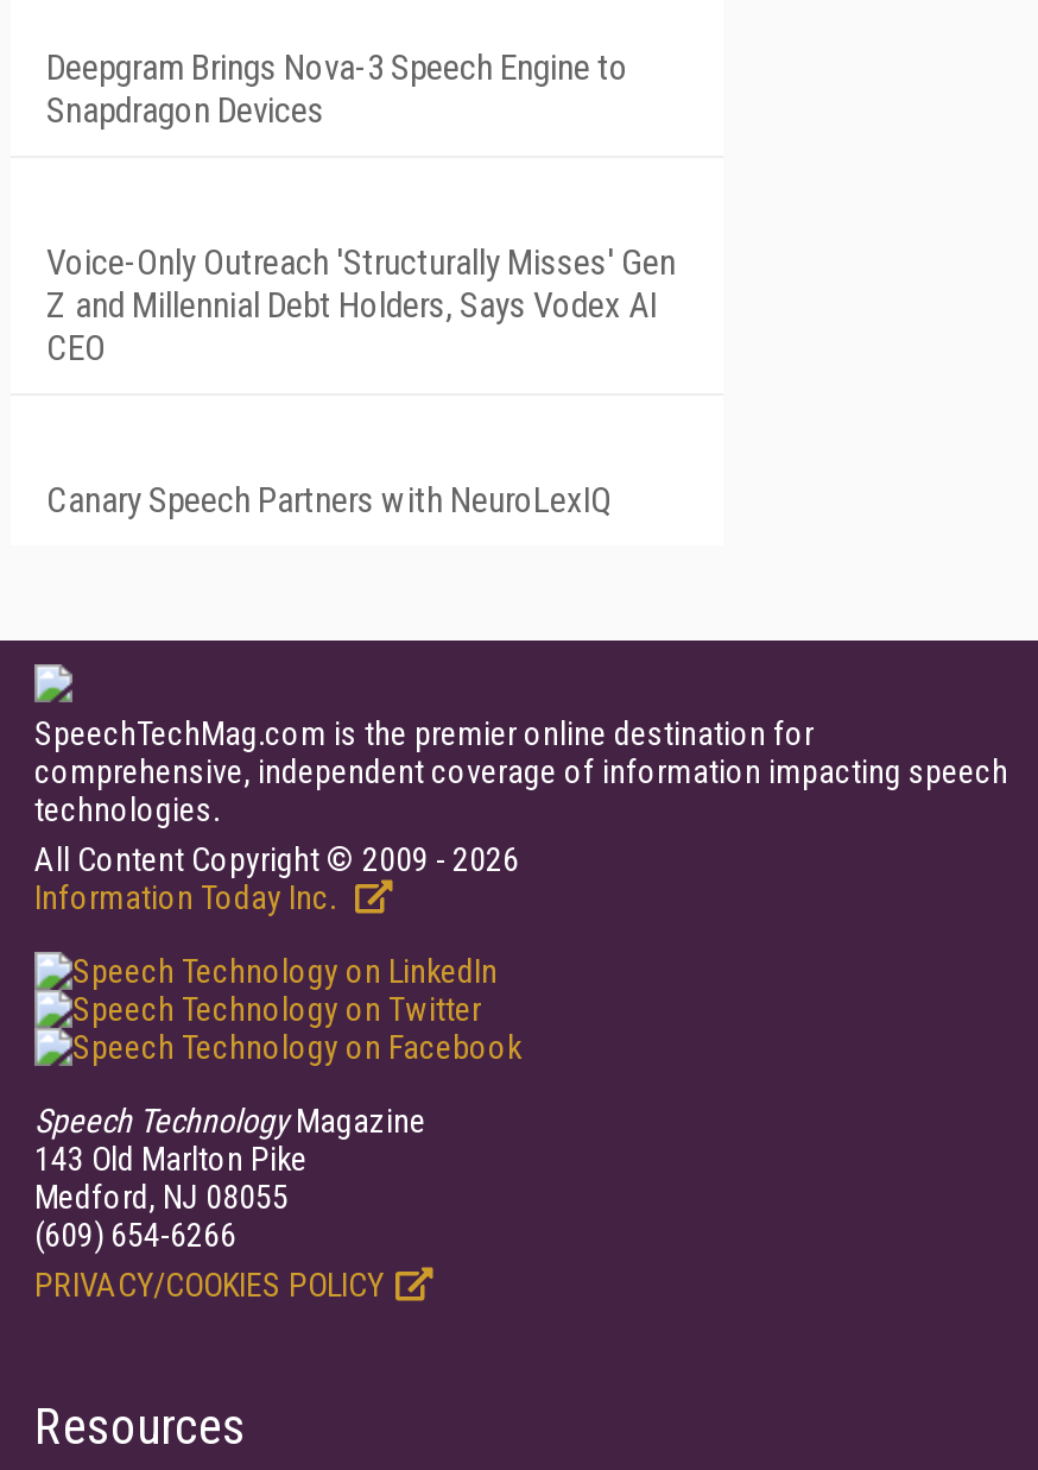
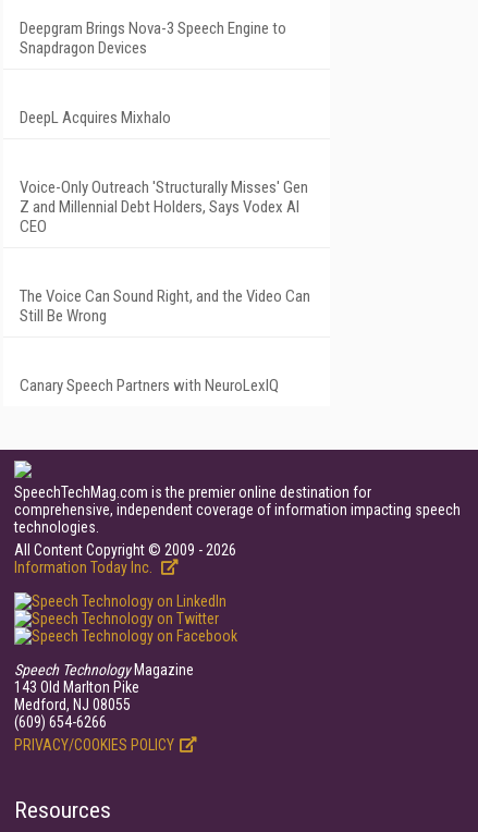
none -> [20,108,171,127] DeepL Acquires Mixhalo
none -> [20,286,310,326] The Voice Can Sound Right, and the Video Can | Still Be Wrong

